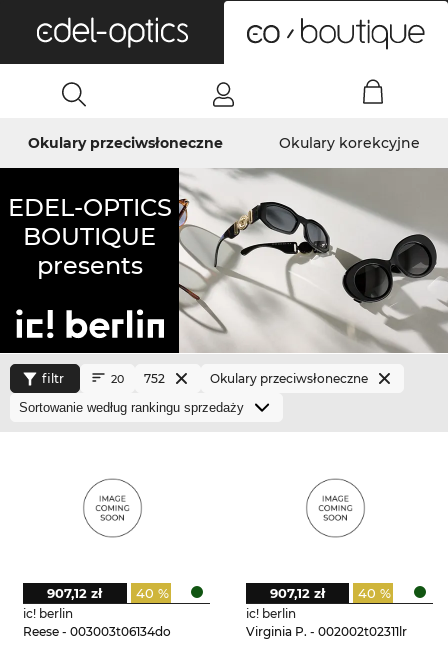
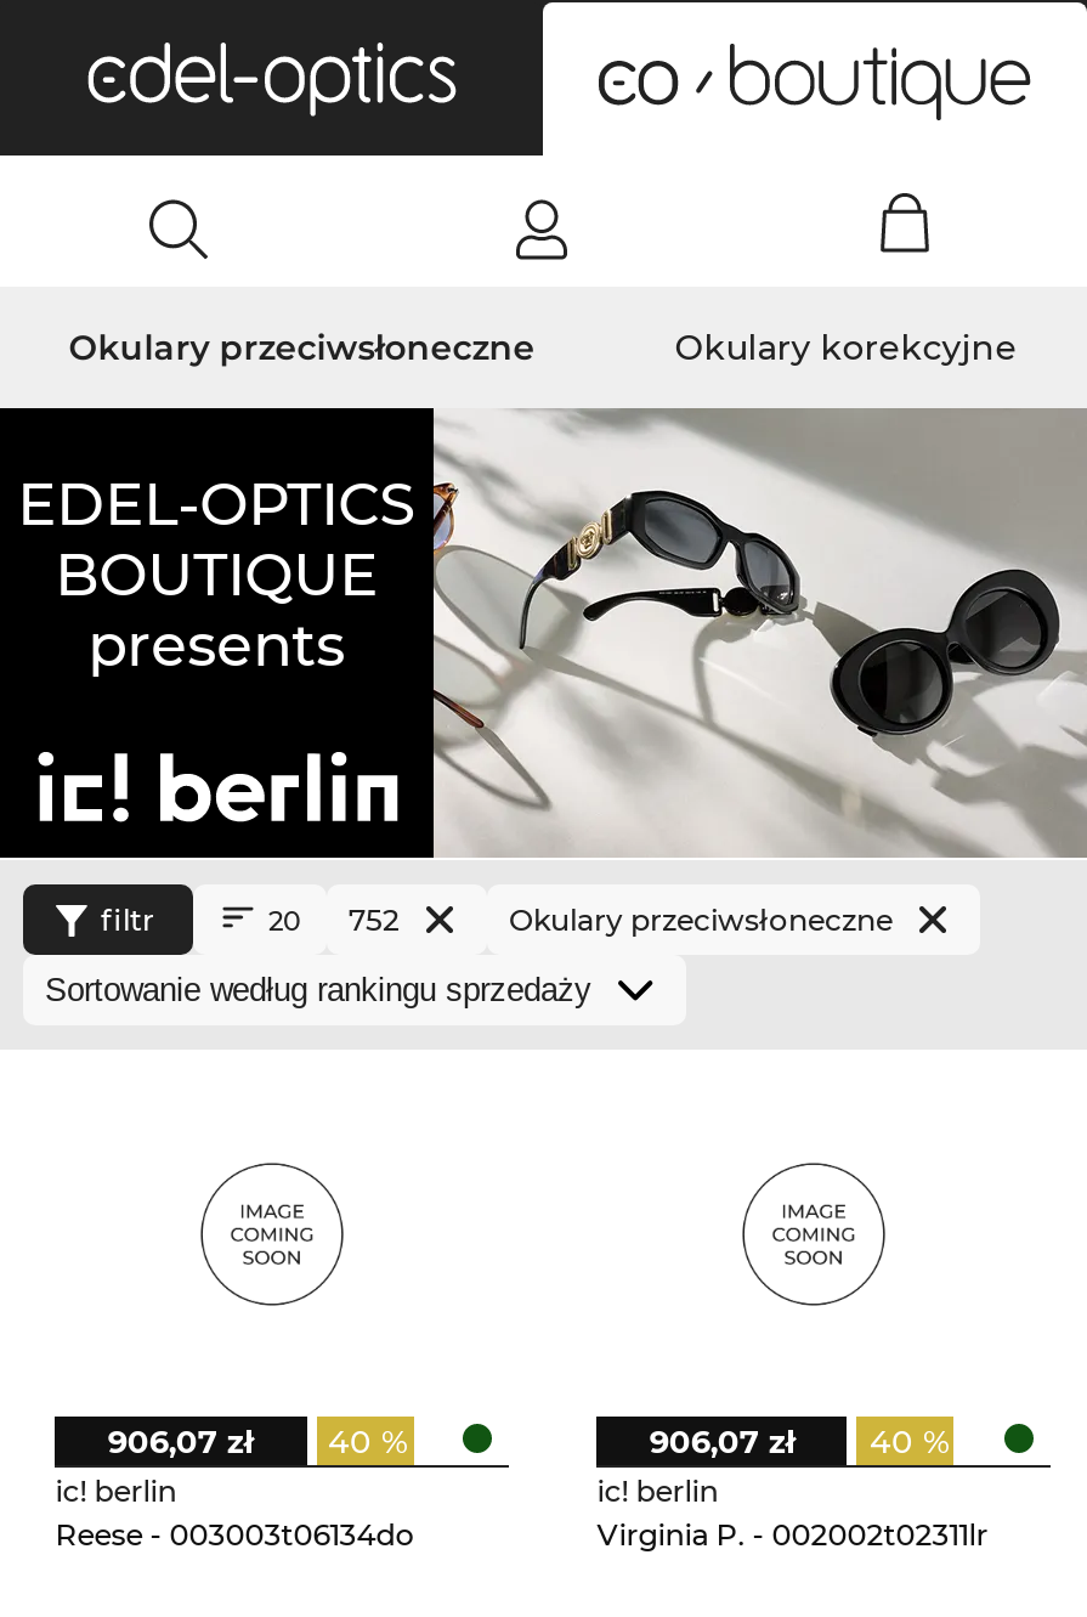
[47,585,102,601] 907,12 zł -> [108,1423,254,1461] 906,07 zł
[270,585,325,601] 907,12 zł -> [649,1423,795,1461] 906,07 zł

